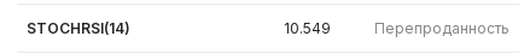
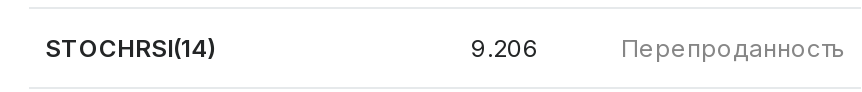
[284,19,331,37] 10.549 -> [471,33,539,63] 9.206

